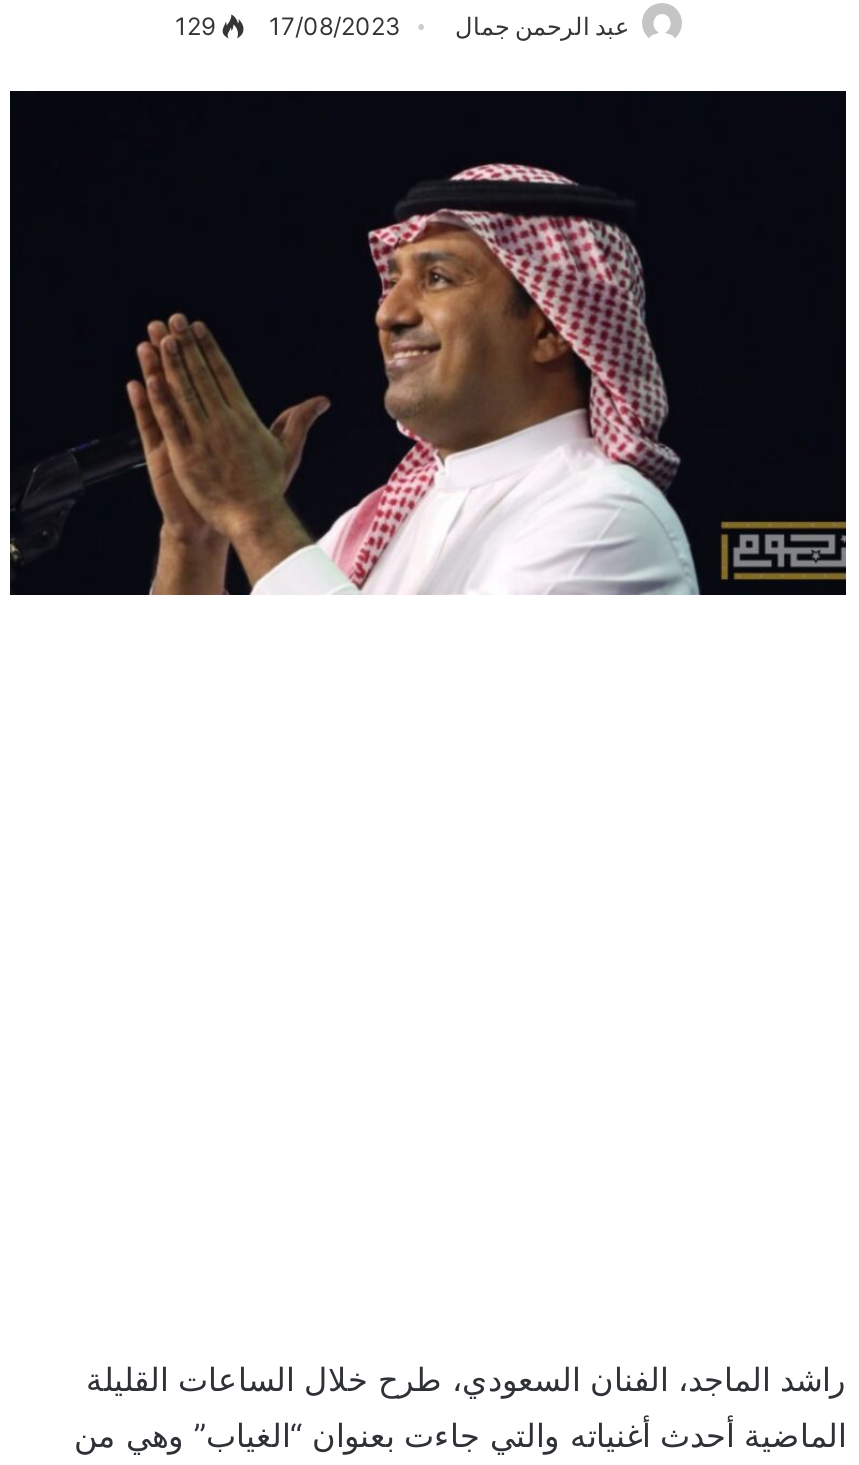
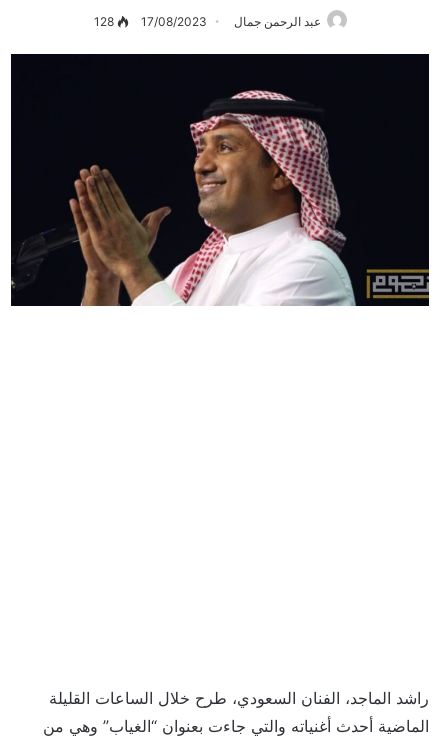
[175,11,629,41] عبد الرحمن جمال 17/08/2023 129 -> [93,14,320,29] عبد الرحمن جمال 17/08/2023 128

